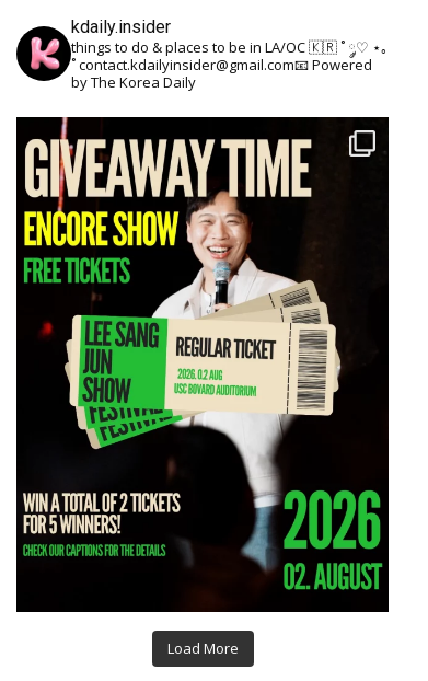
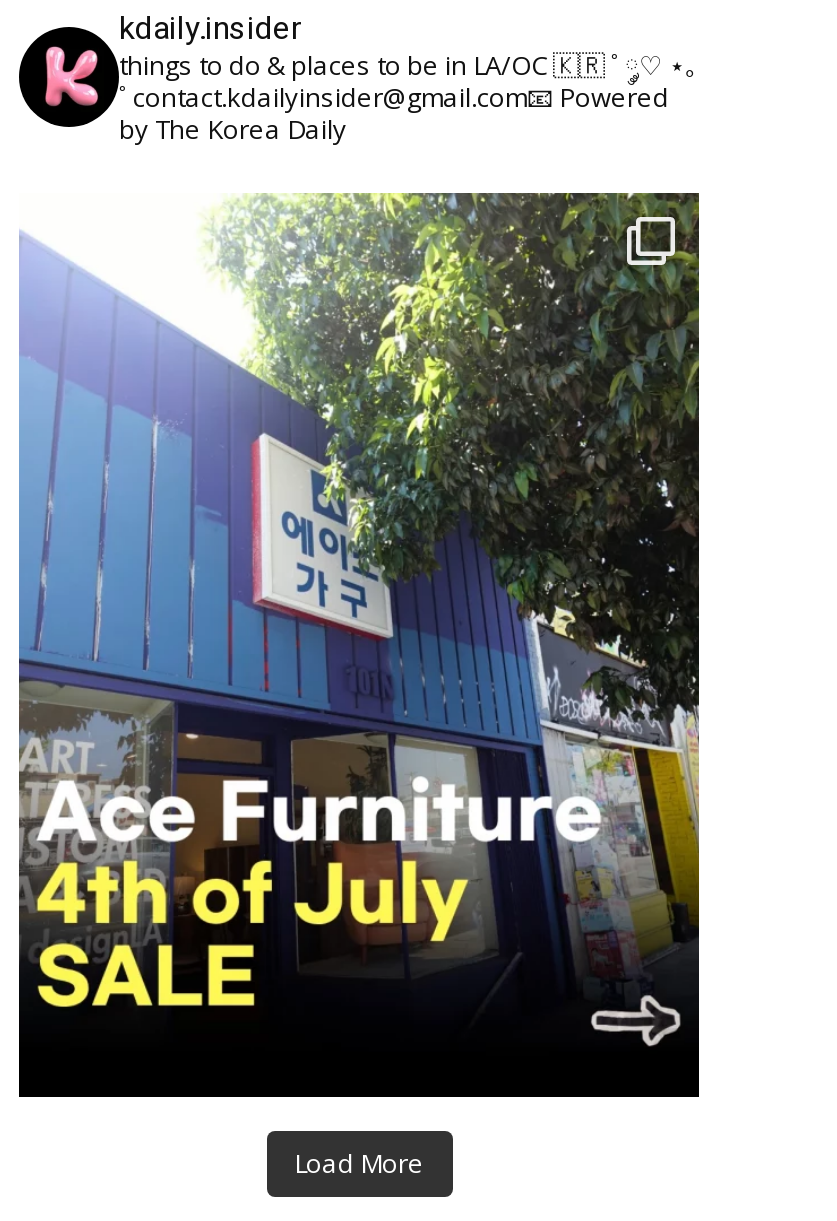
[15,116,390,602] [image] -> [17,191,701,1077] [image]

